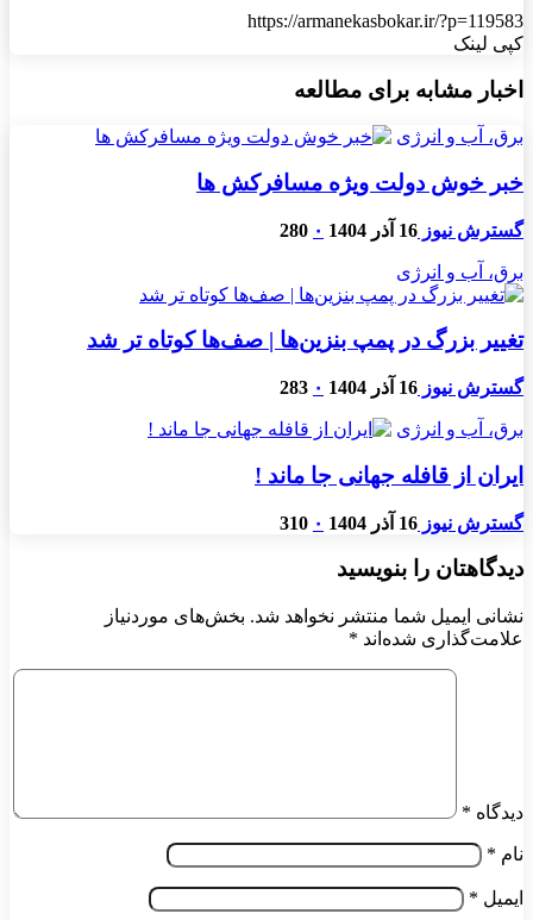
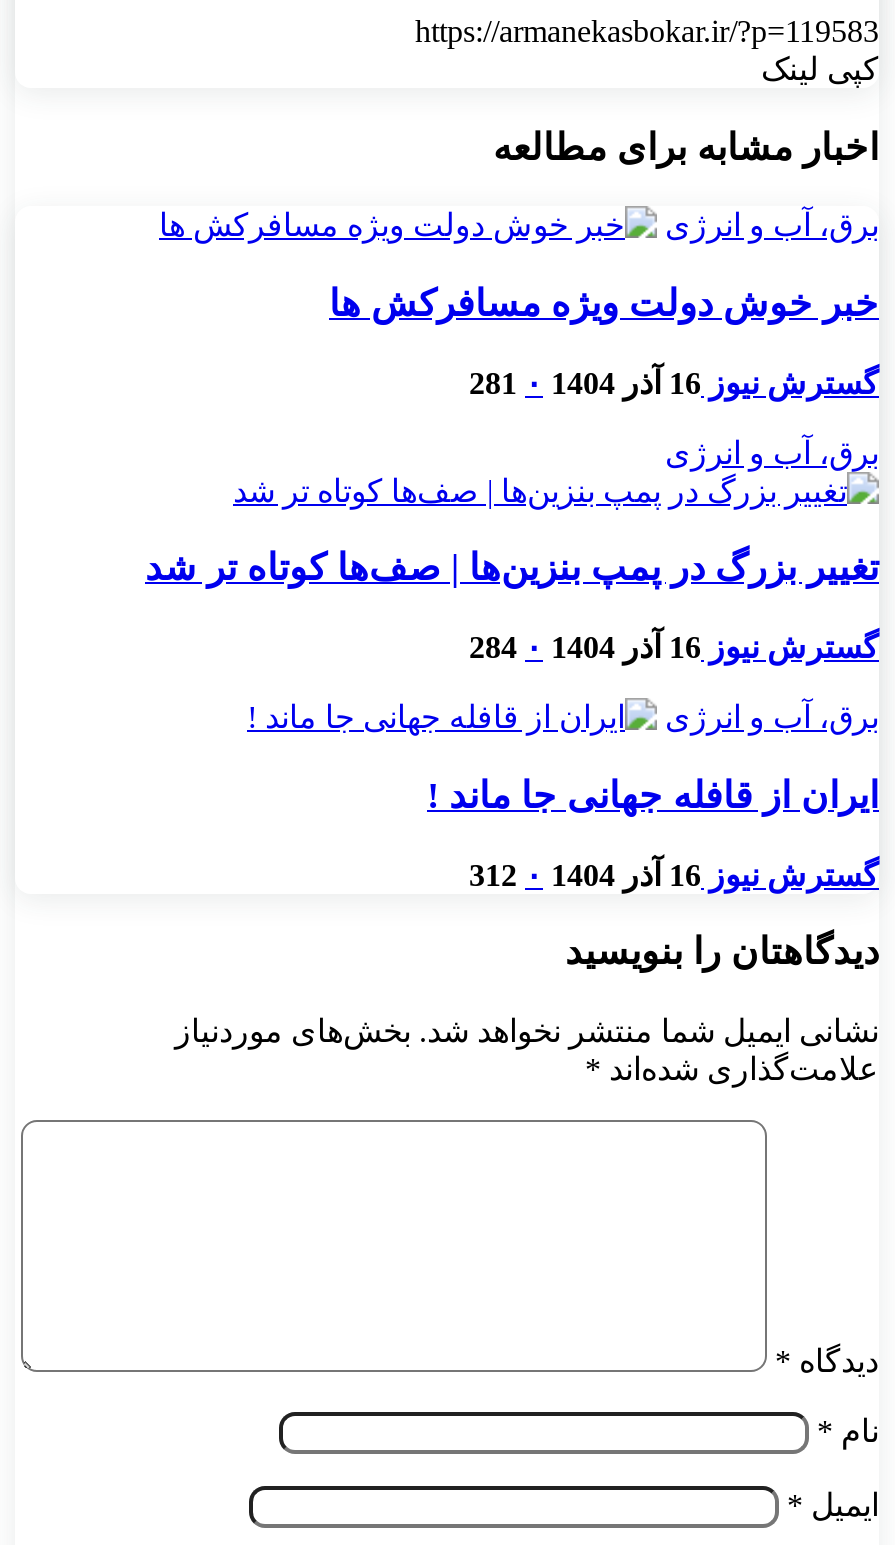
[280,220,308,240] 280 -> [469,366,517,400] 281
[280,378,308,398] 283 -> [469,630,517,664] 284
[280,512,308,533] 310 -> [469,857,517,891] 312

